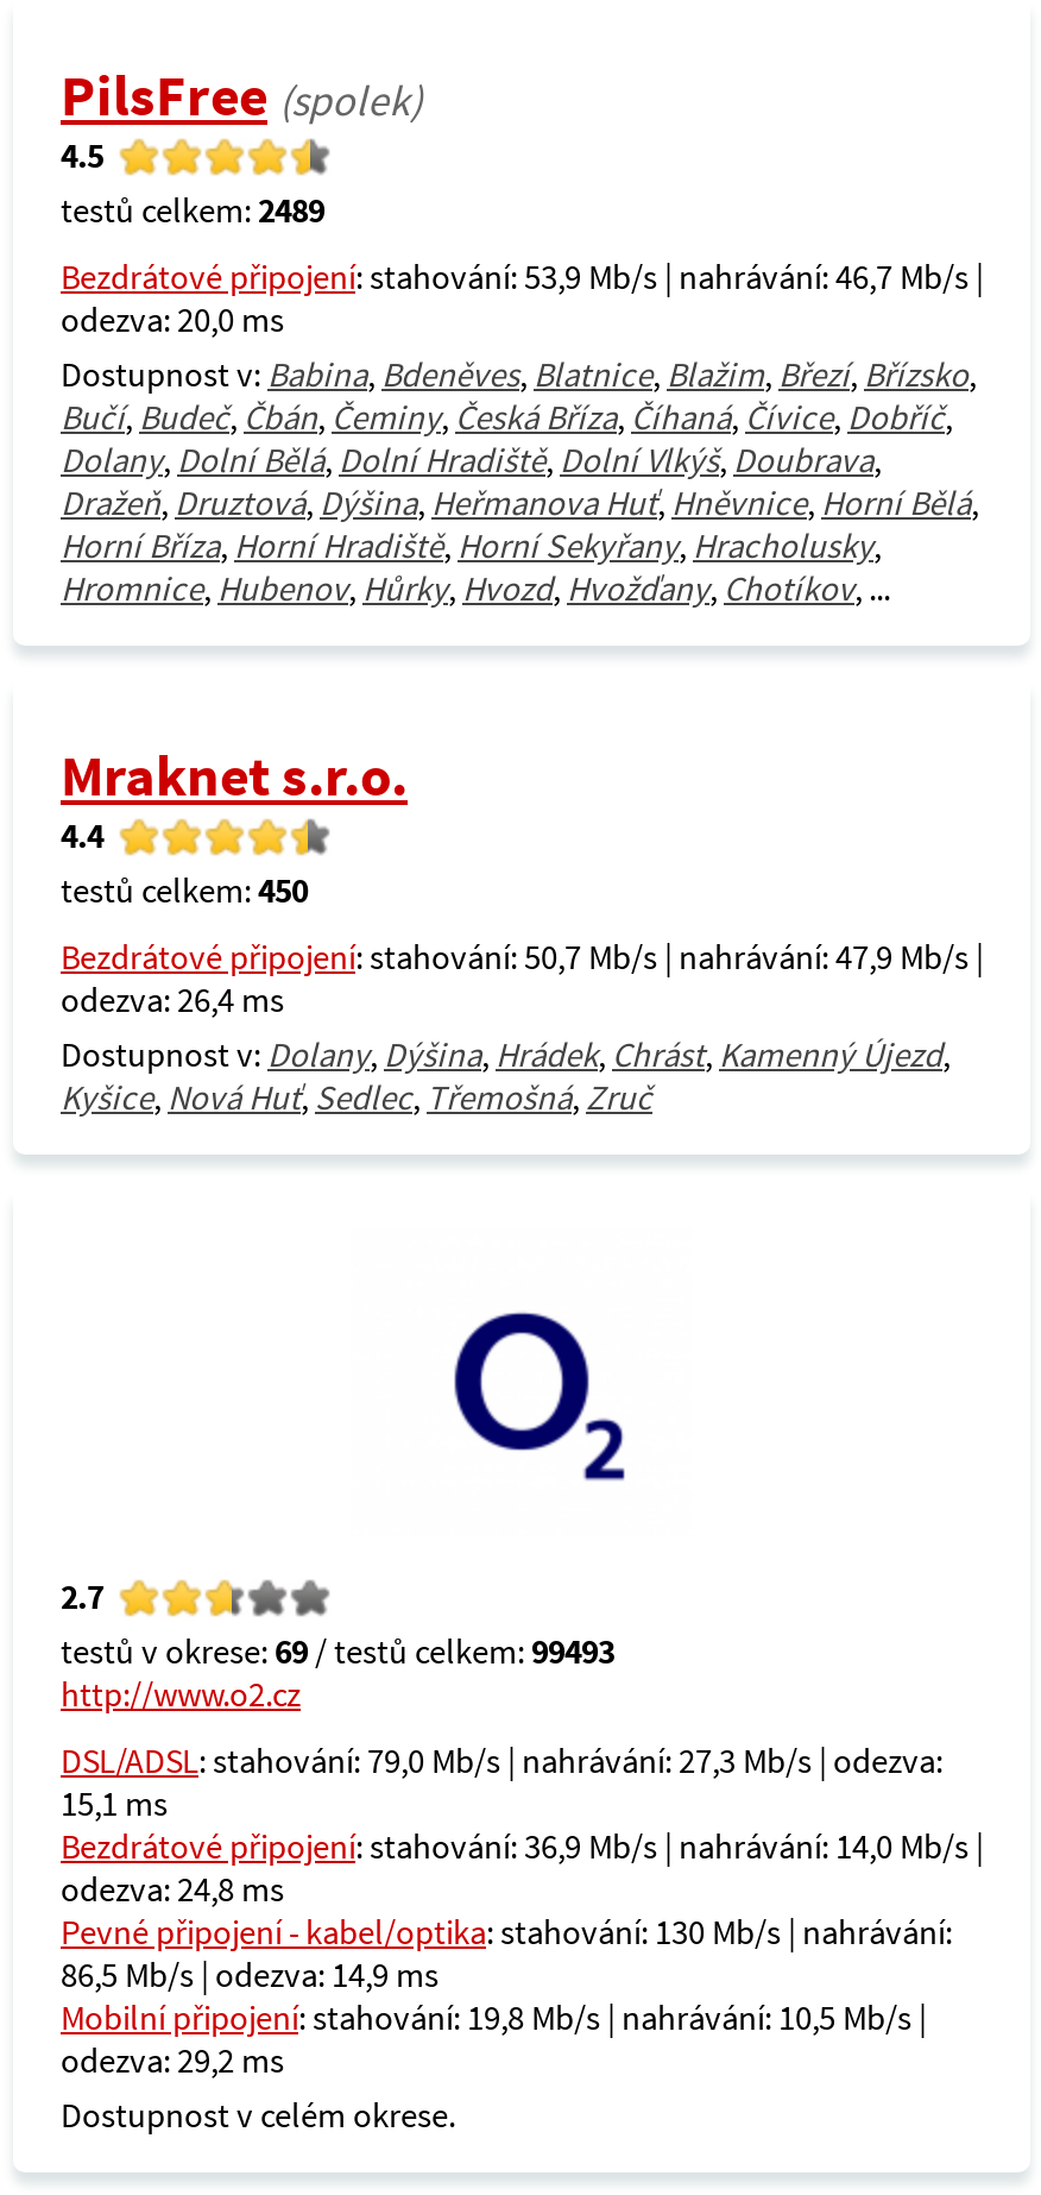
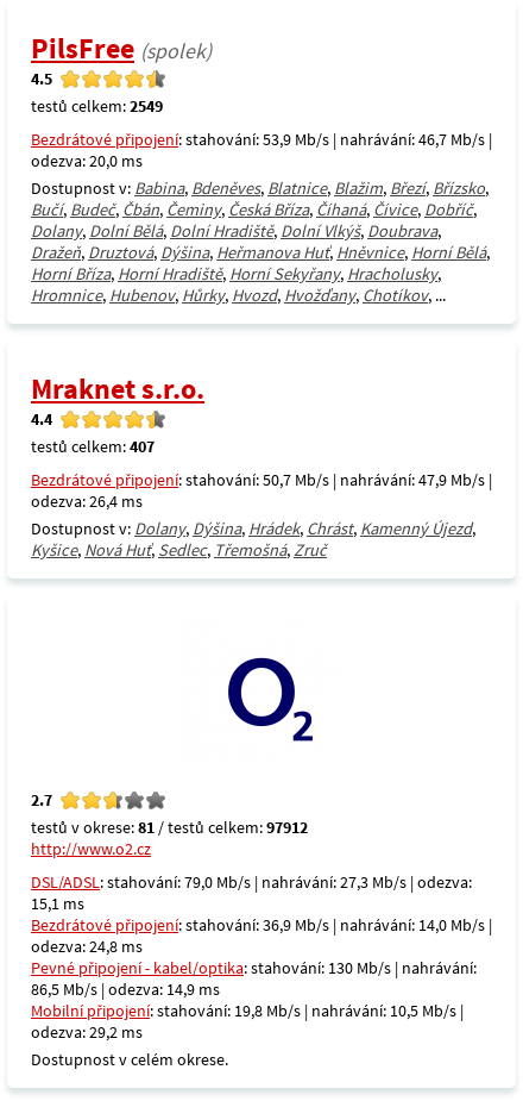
[61,189,324,232] testů celkem: 2489 -> [31,95,163,117] testů celkem: 2549
[61,869,308,912] testů celkem: 450 -> [31,436,155,457] testů celkem: 407
[61,1630,614,1673] testů v okrese: 69 / testů celkem: 99493 -> [31,817,308,838] testů v okrese: 81 / testů celkem: 97912

